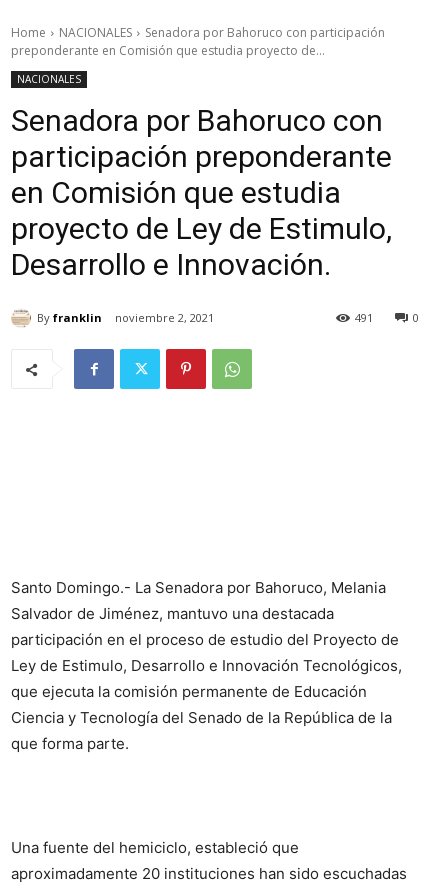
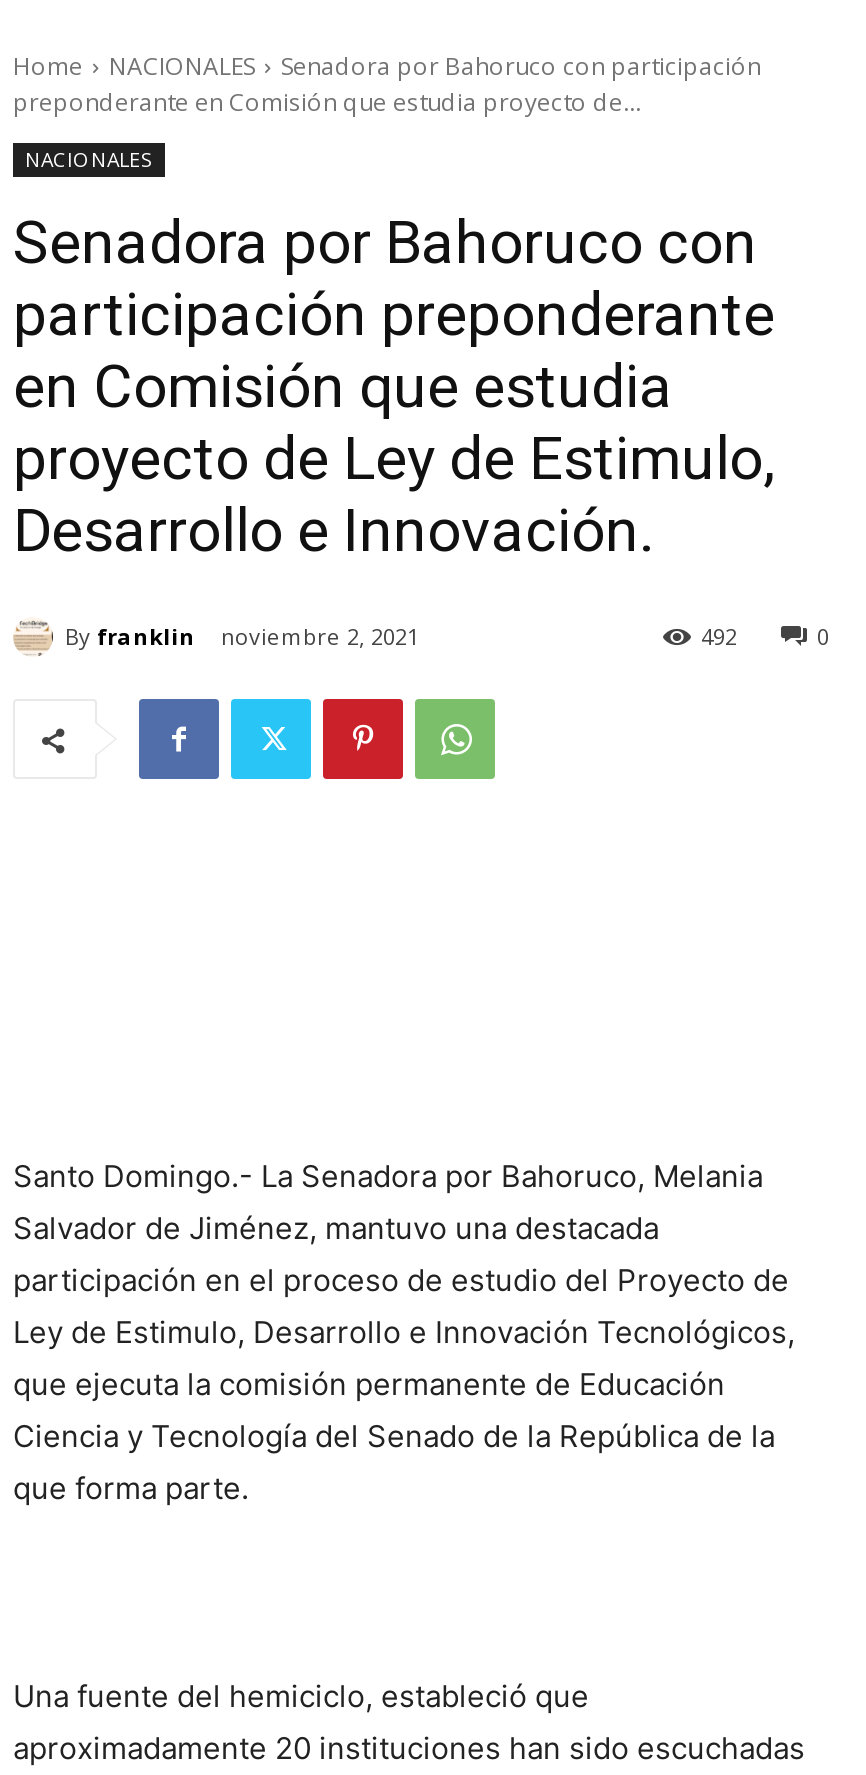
[355,310,373,325] 491 -> [701,621,737,651] 492

